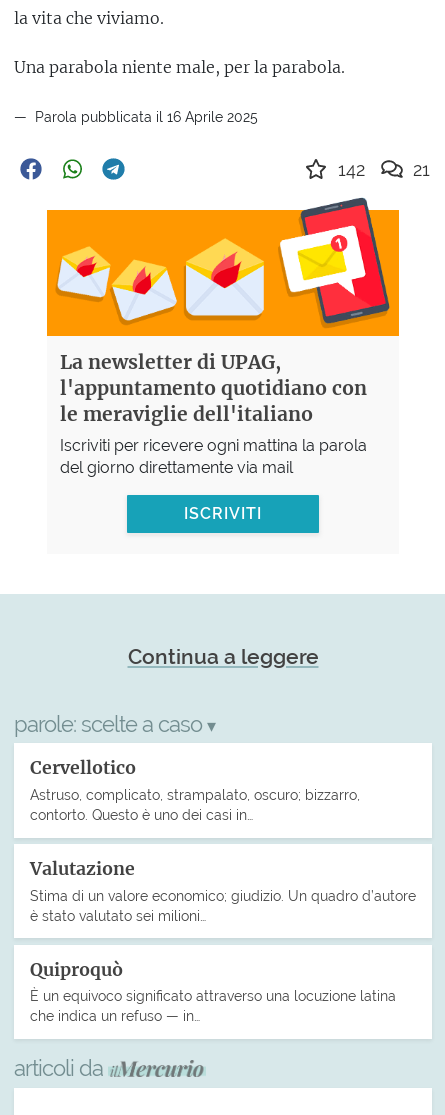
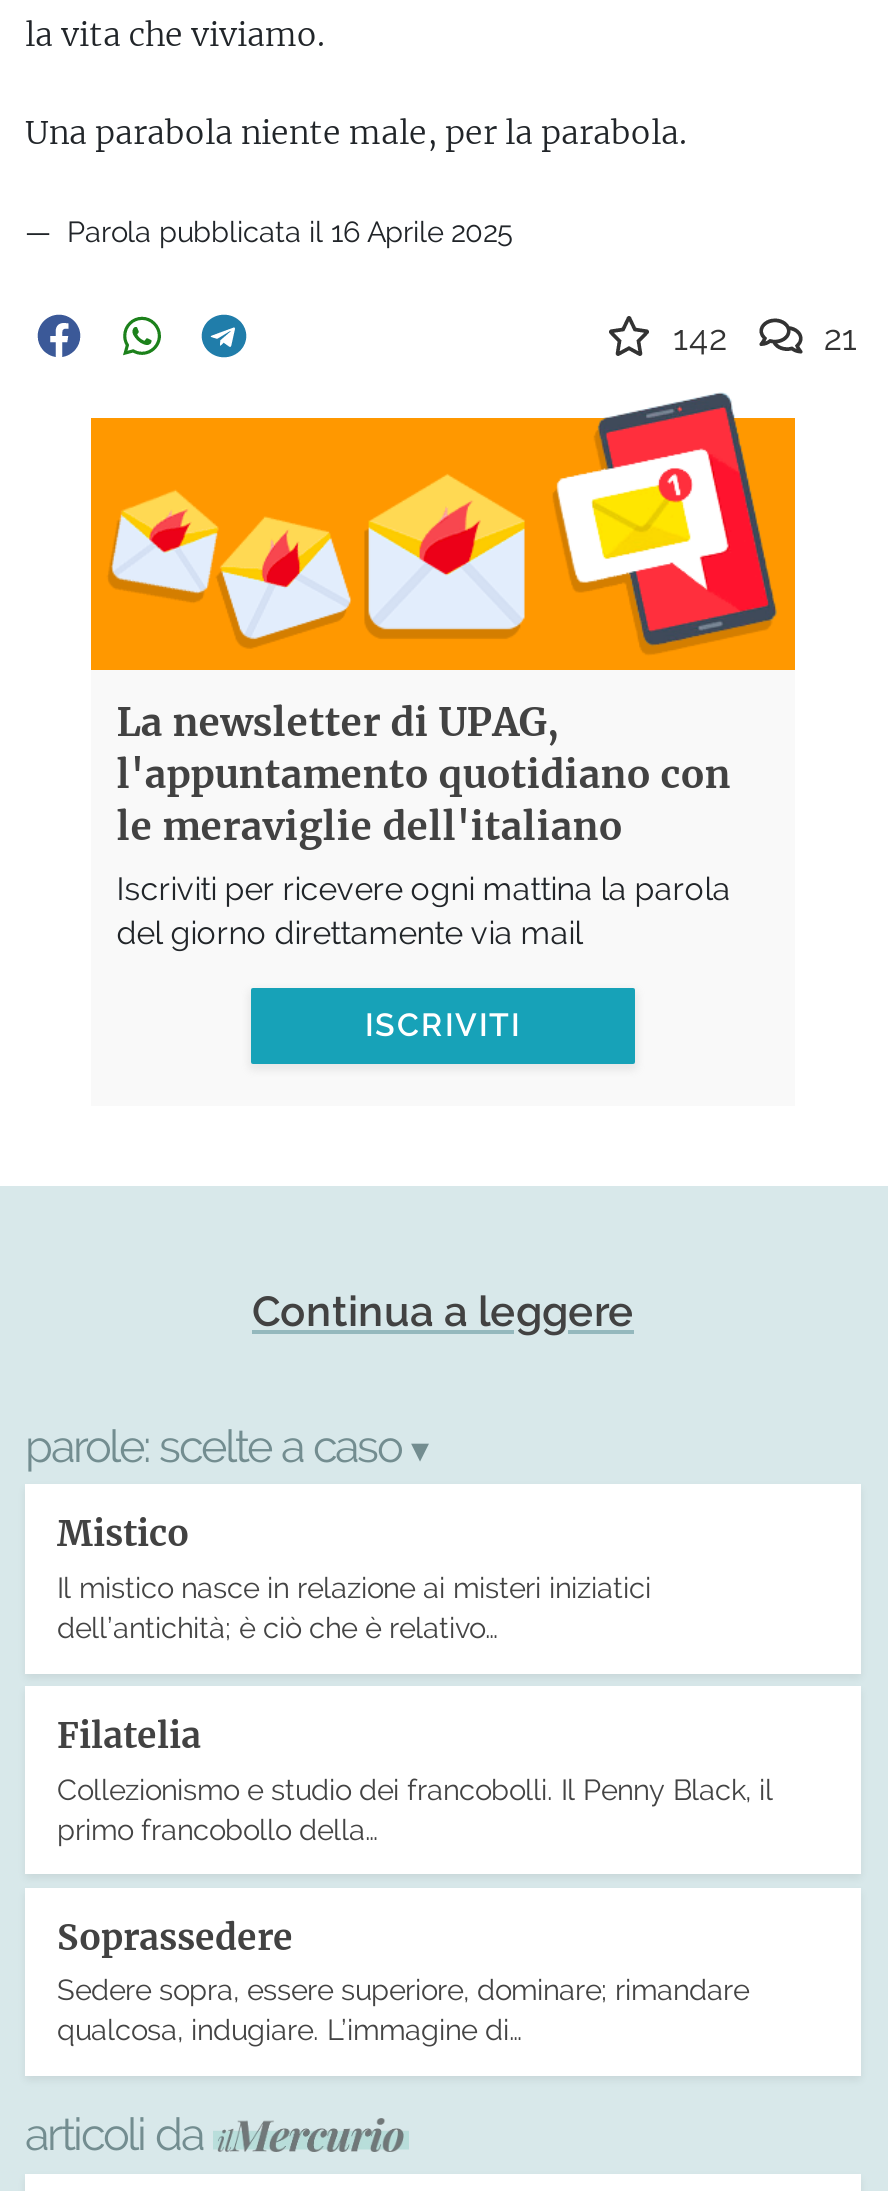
[30,757,360,823] Cervellotico | Astruso, complicato, strampalato, oscuro; bizzarro, | contorto. Questo è uno dei casi in… -> [57,1512,651,1644] Mistico | Il mistico nasce in relazione ai misteri iniziatici | dell’antichità; è ciò che è relativo…
[30,858,416,924] Valutazione | Stima di un valore economico; giudizio. Un quadro d’autore | è stato valutato sei milioni… -> [57,1714,773,1845] Filatelia | Collezionismo e studio dei francobolli. Il Penny Black, il | primo francobollo della…
[30,959,396,1024] Quiproquò | È un equivoco significato attraverso una locuzione latina | che indica un refuso — in… -> [57,1915,749,2047] Soprassedere | Sedere sopra, essere superiore, dominare; rimandare | qualcosa, indugiare. L’immagine di…

